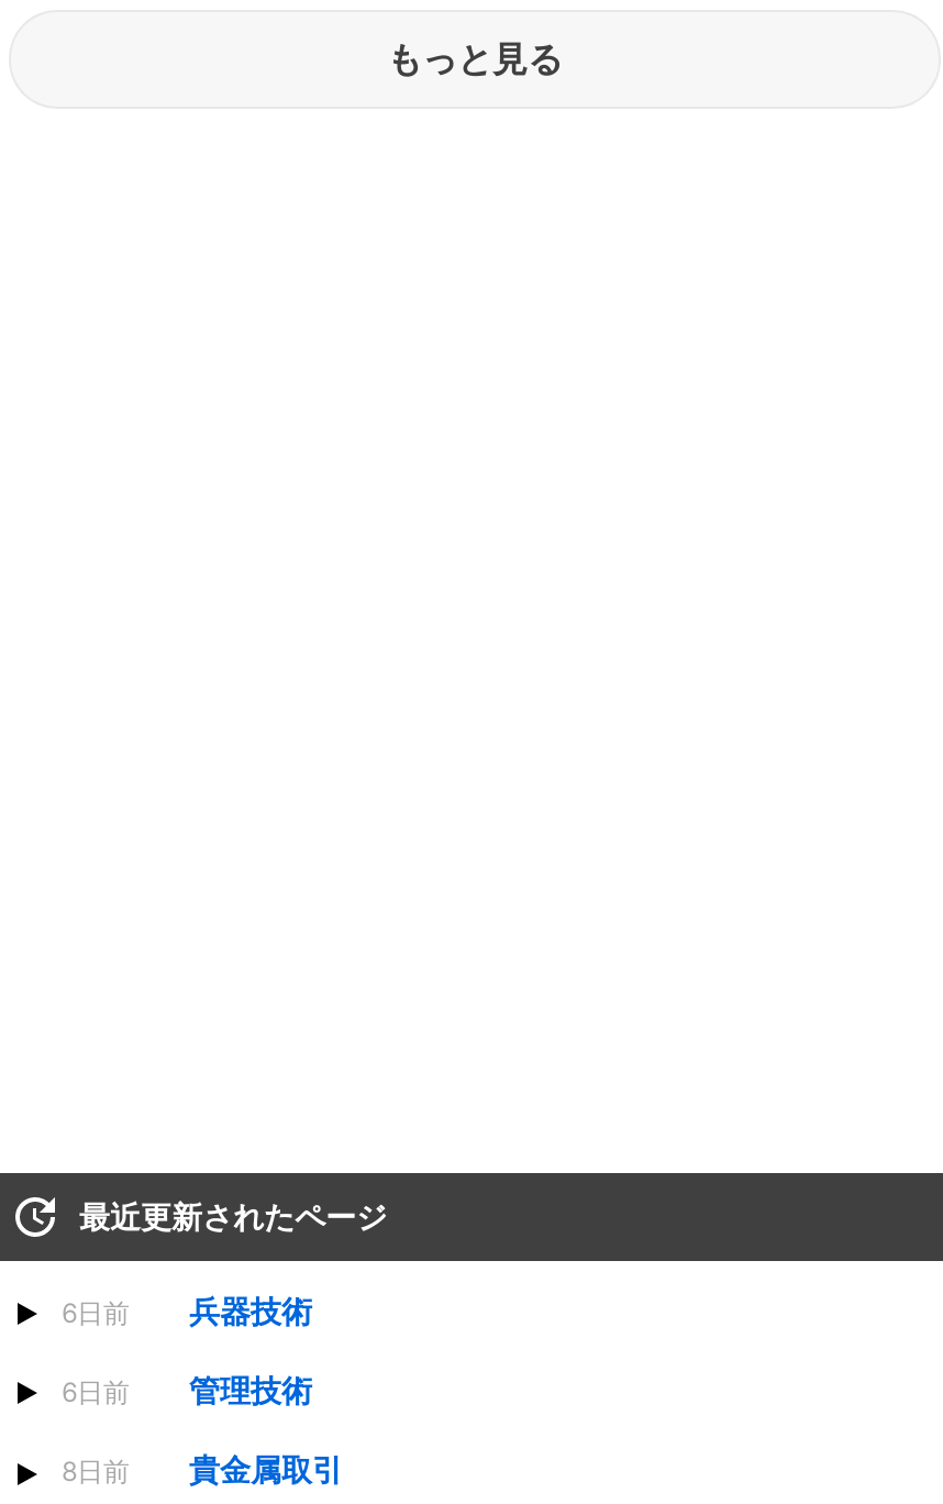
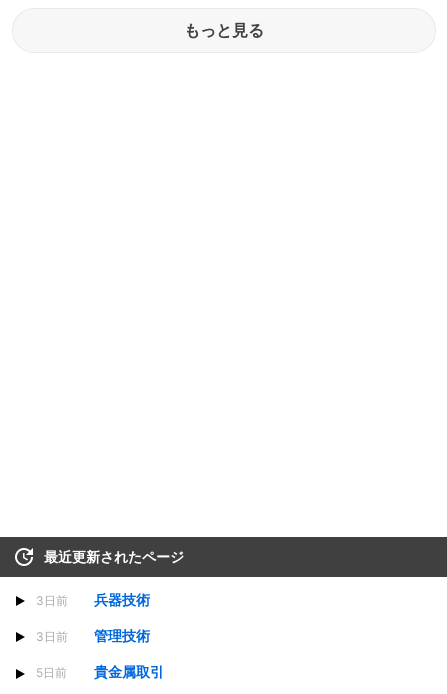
[62,1292,312,1329] 6日前 兵器技術 -> [36,591,150,608] 3日前 兵器技術
[62,1371,312,1409] 6日前 管理技術 -> [36,627,150,644] 3日前 管理技術
[62,1451,343,1488] 8日前 貴金属取引 -> [36,663,164,680] 5日前 貴金属取引

